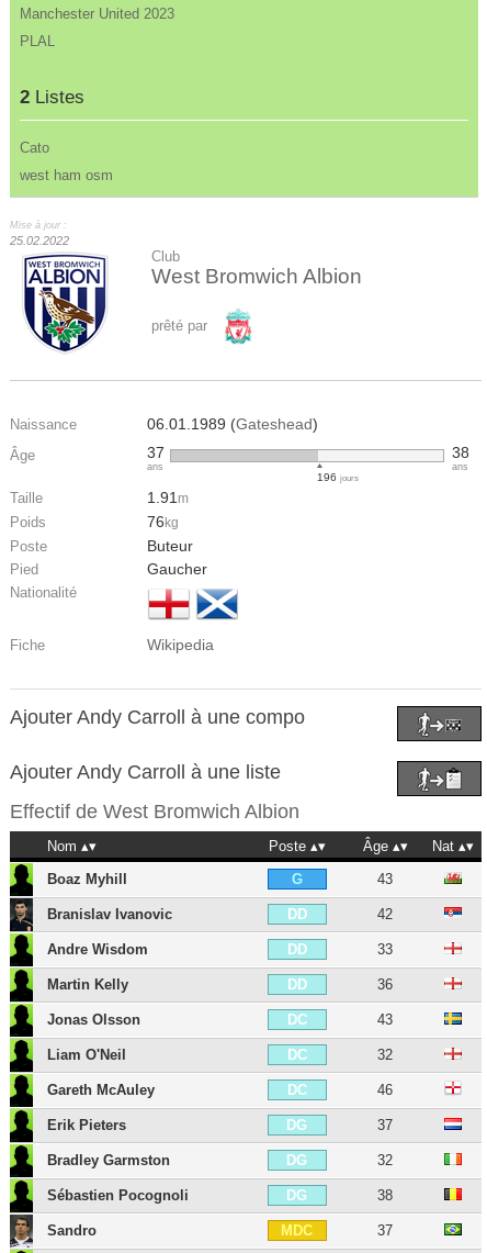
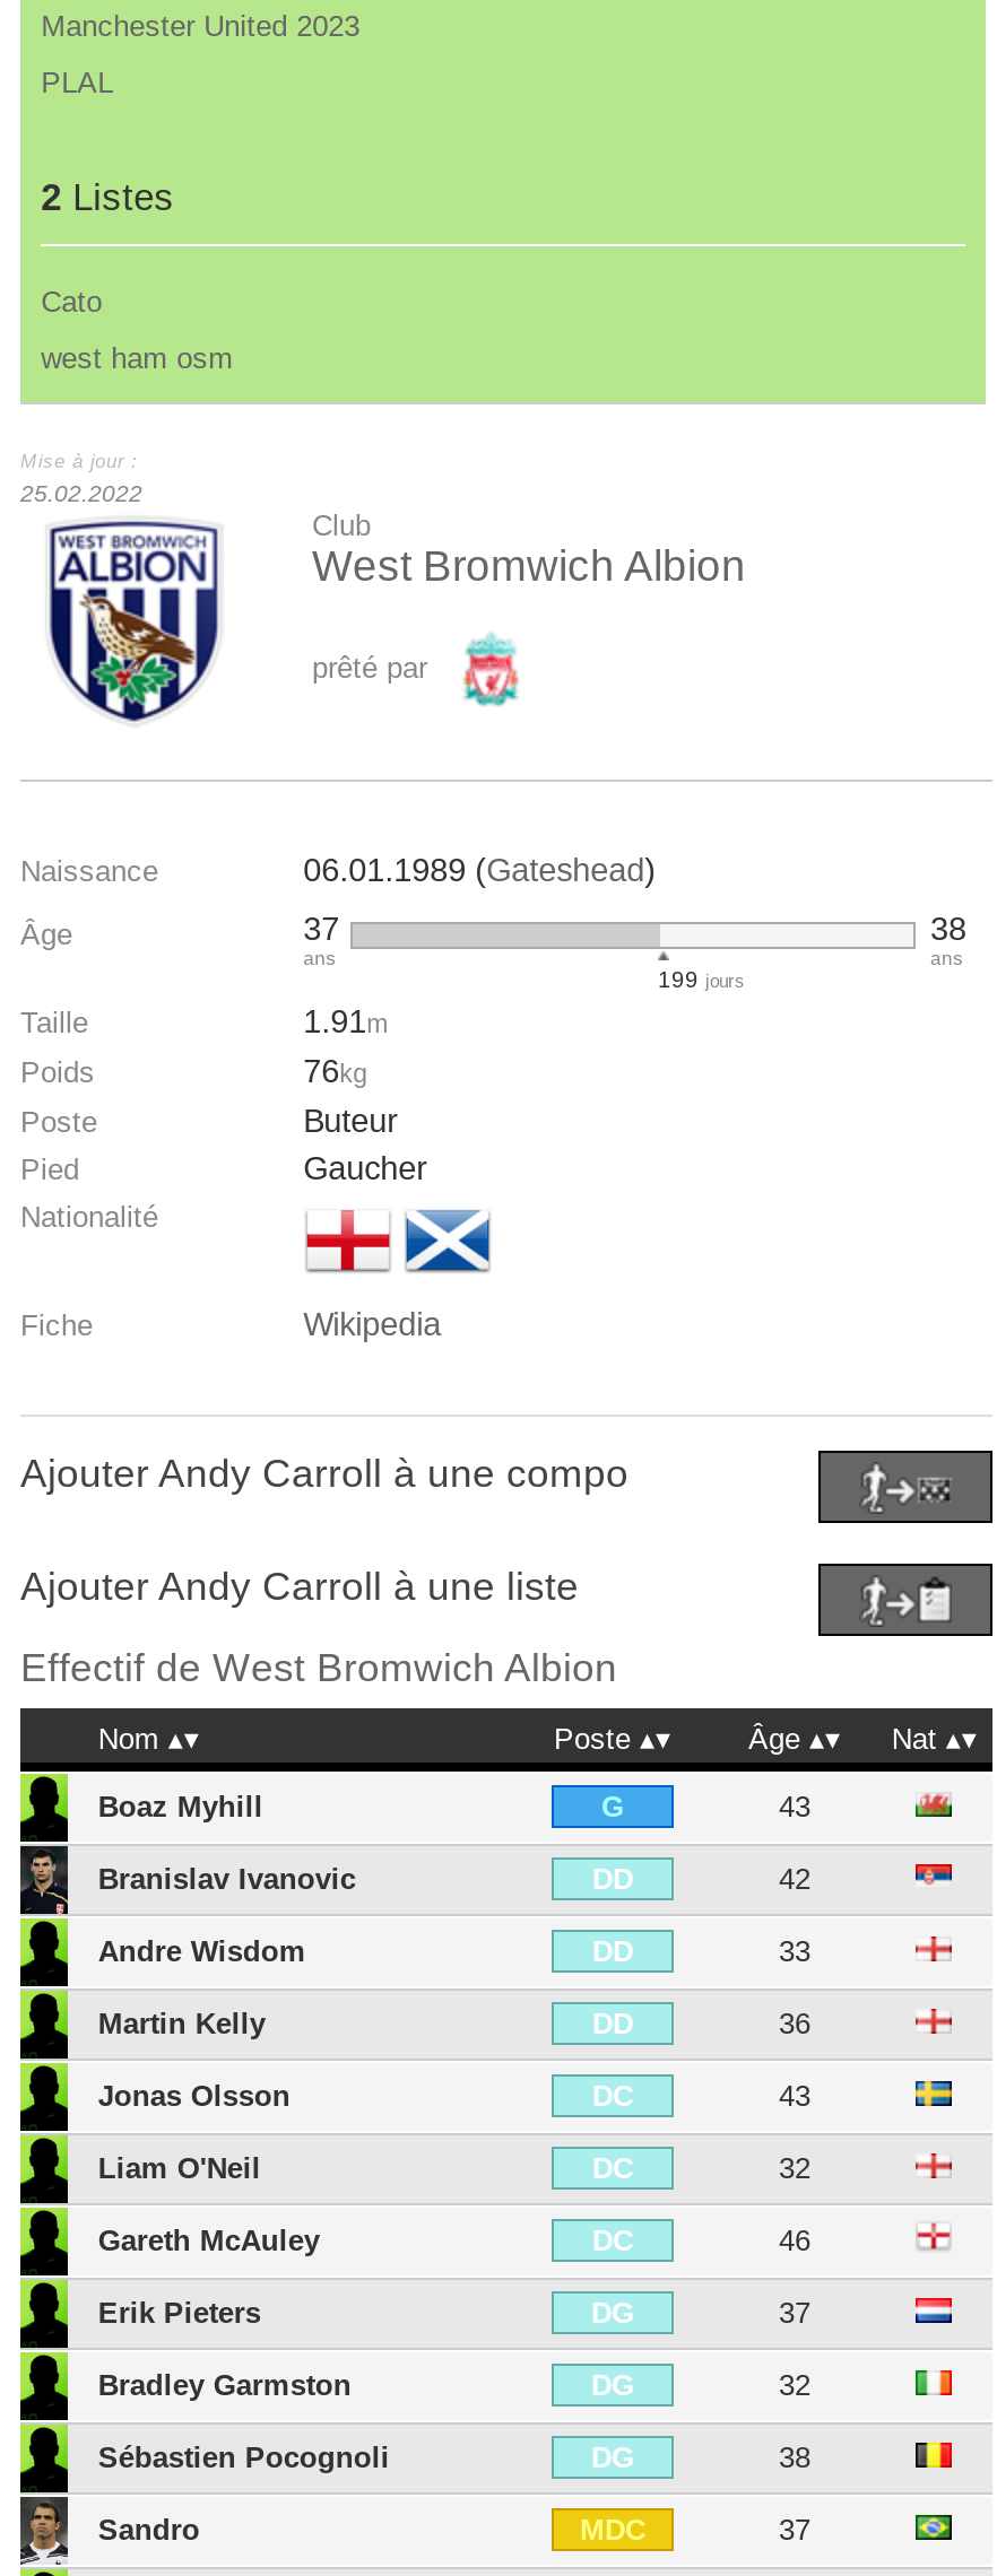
[316,472,358,484] 196 jours -> [658,968,744,993] 199 jours

